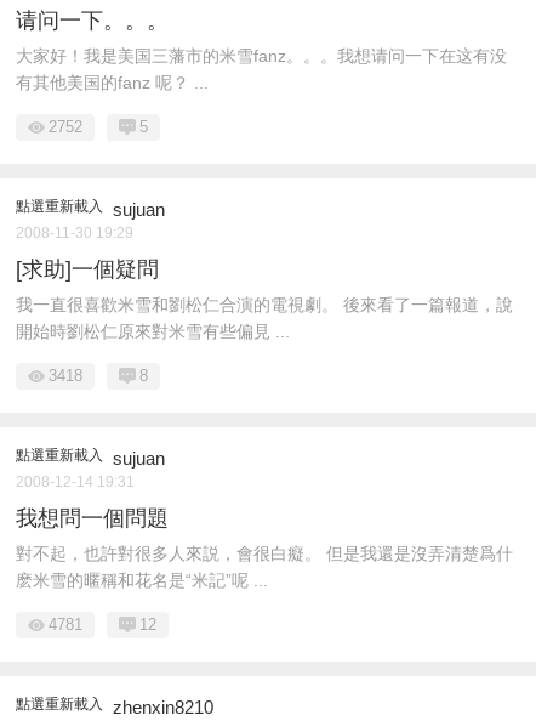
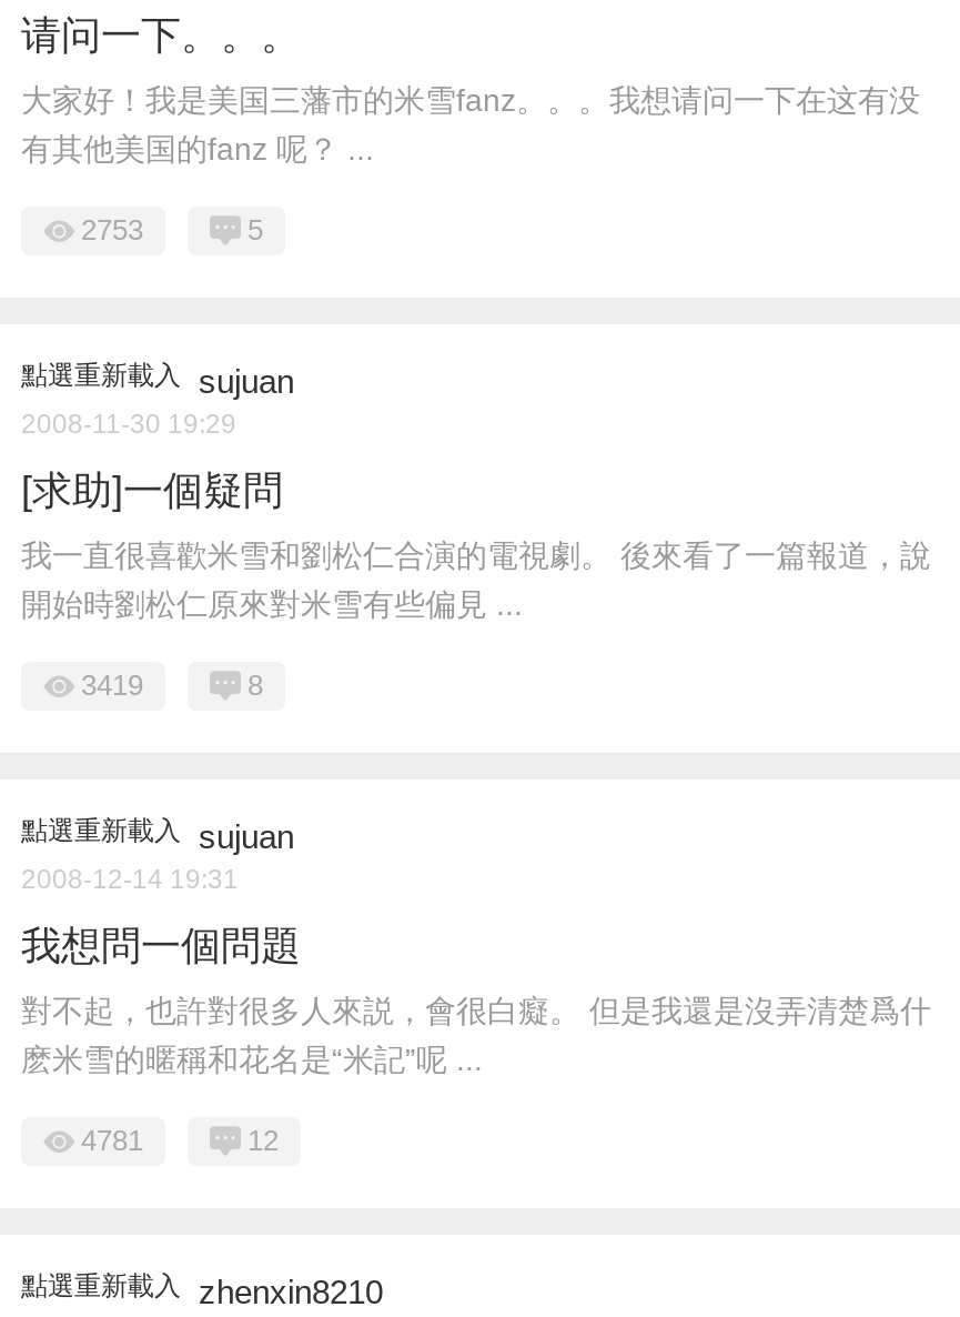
[49,118,82,136] 2752 -> [81,213,143,247] 2753
[49,367,82,385] 3418 -> [81,668,143,702] 3419

